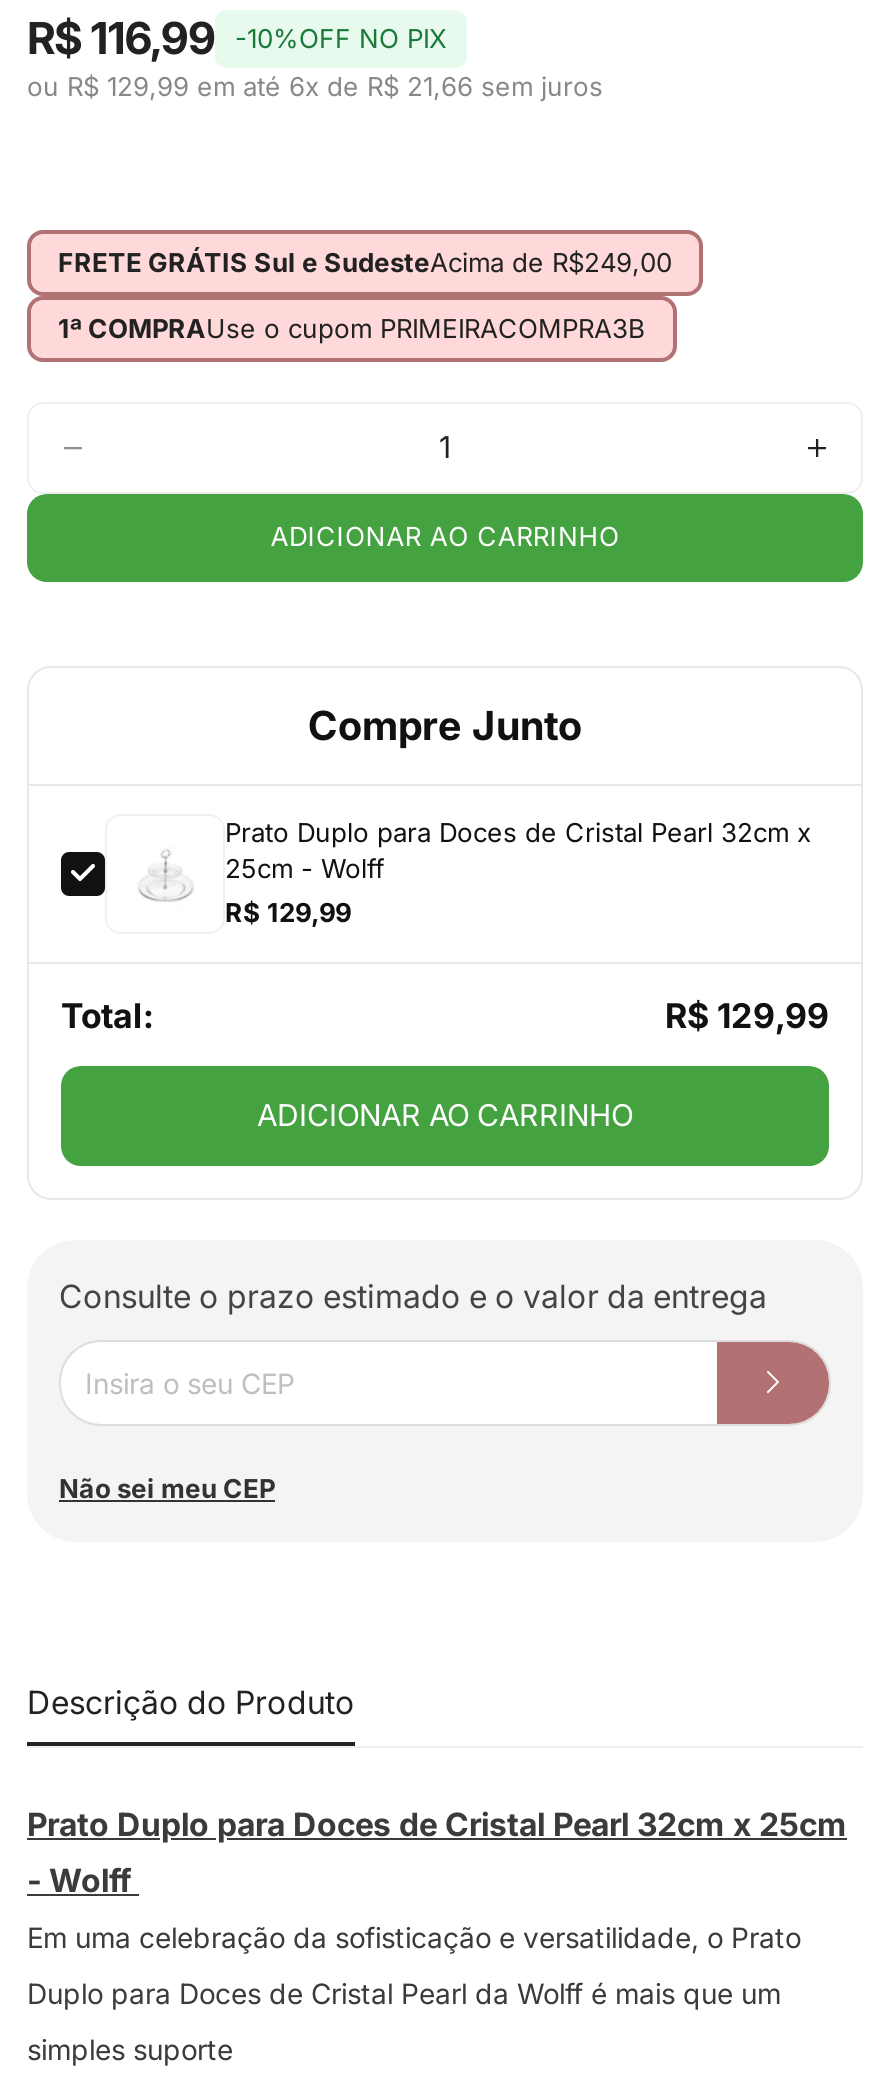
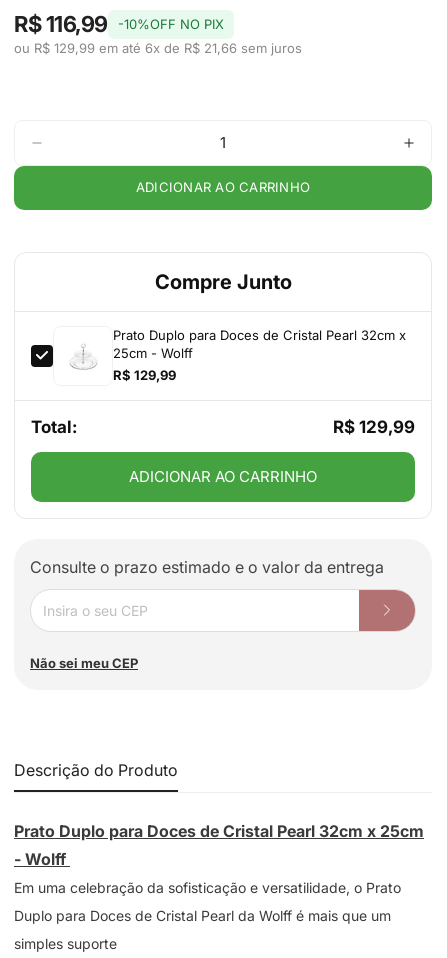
[25,228,705,364] [image] | FRETE GRÁTIS Sul e SudesteAcima de R$249,00 | 1ª COMPRAUse o cupom PRIMEIRACOMPRA3B -> none

